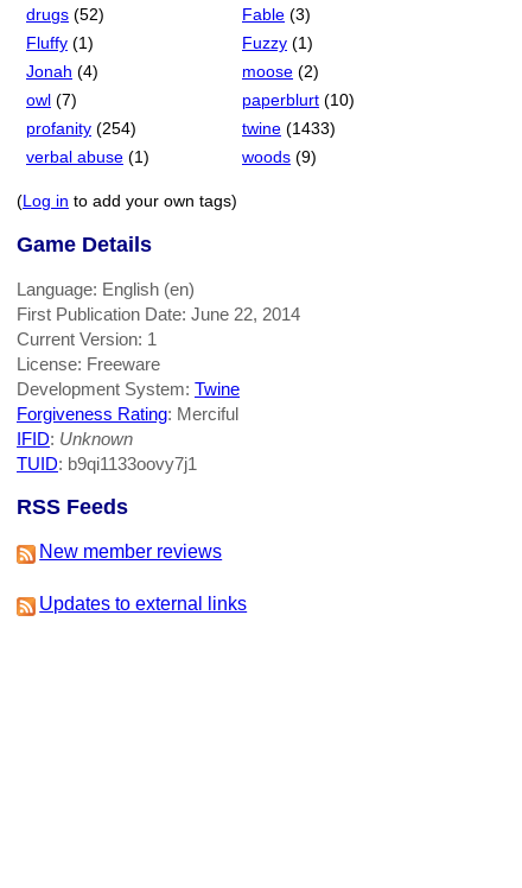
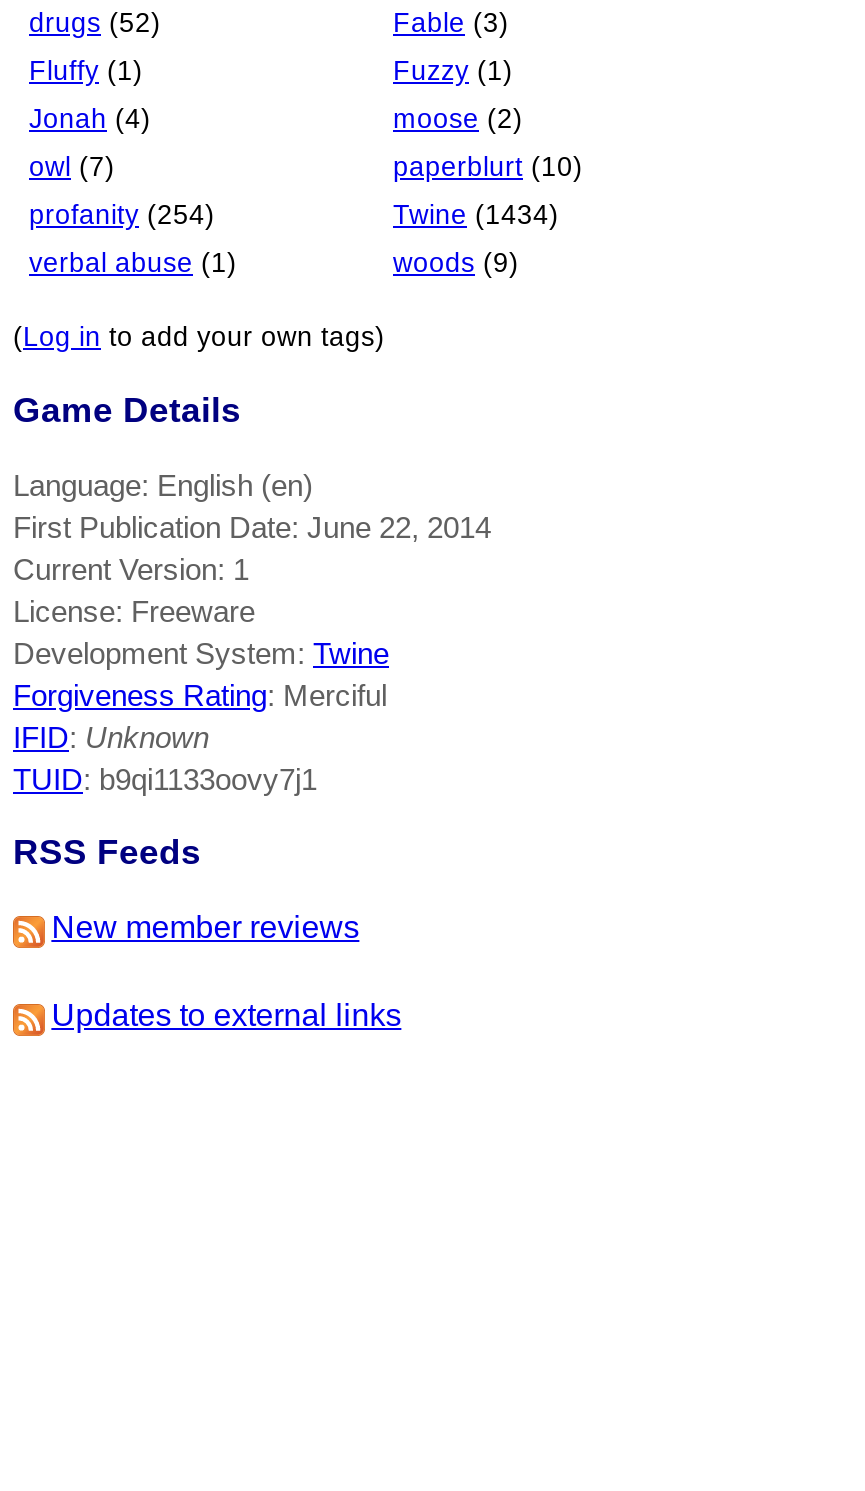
[242,120,336,138] twine (1433) -> [393,201,559,231] Twine (1434)

